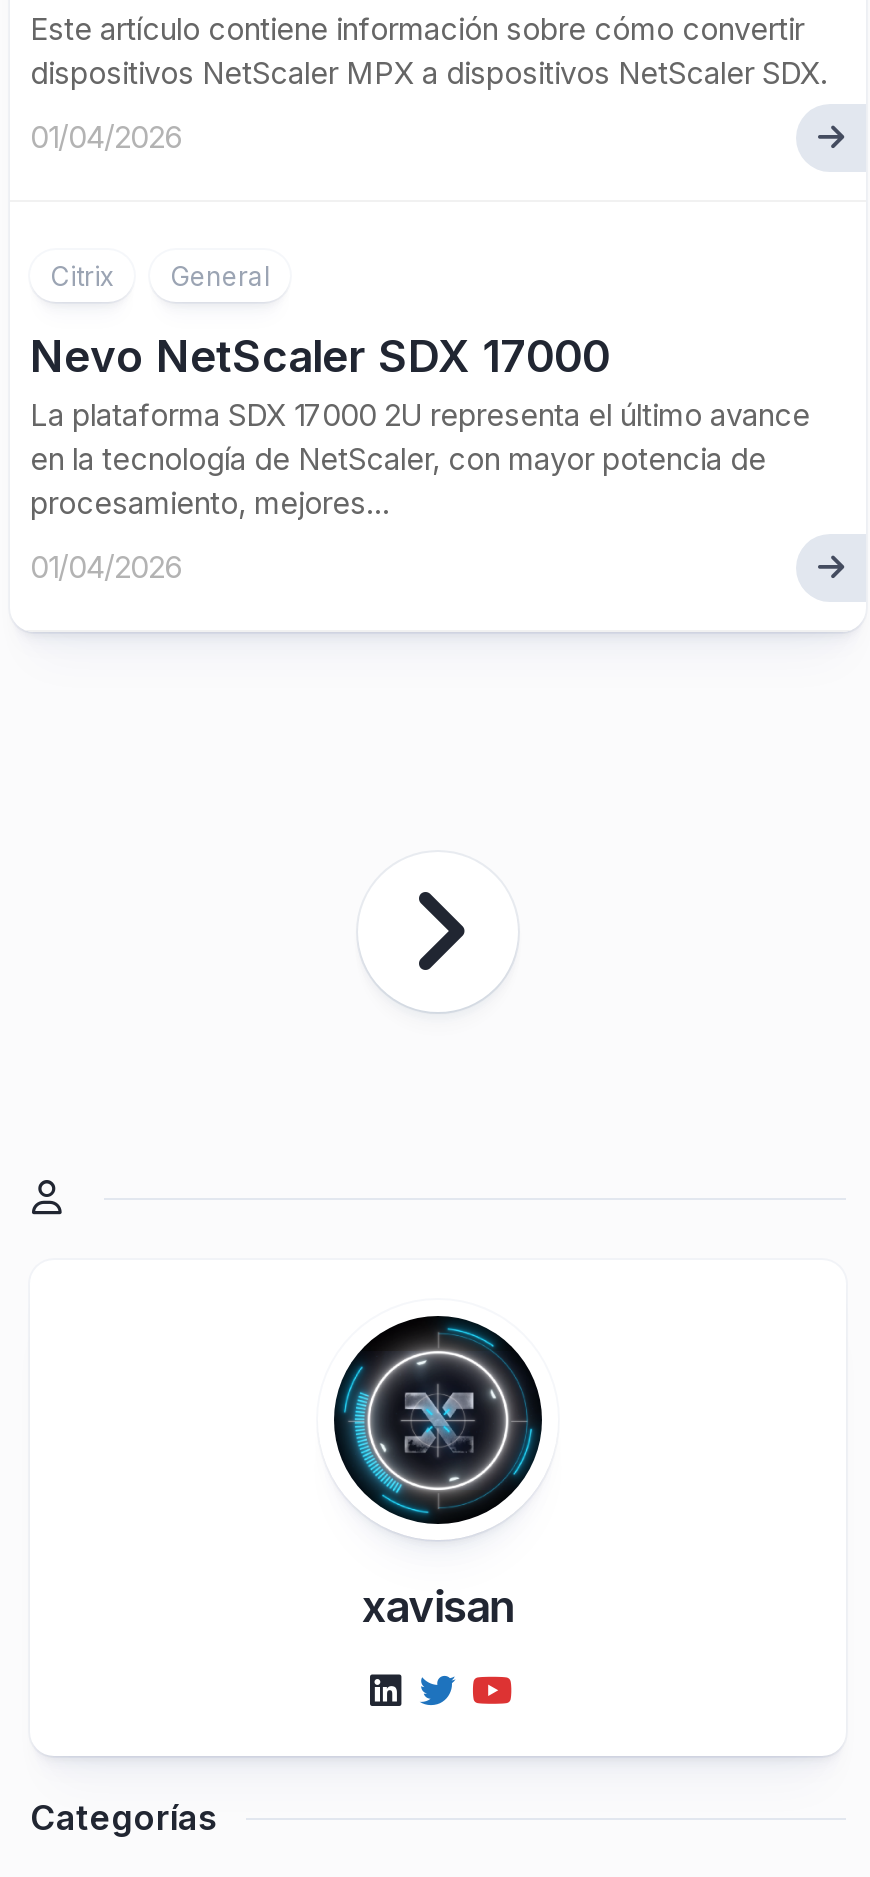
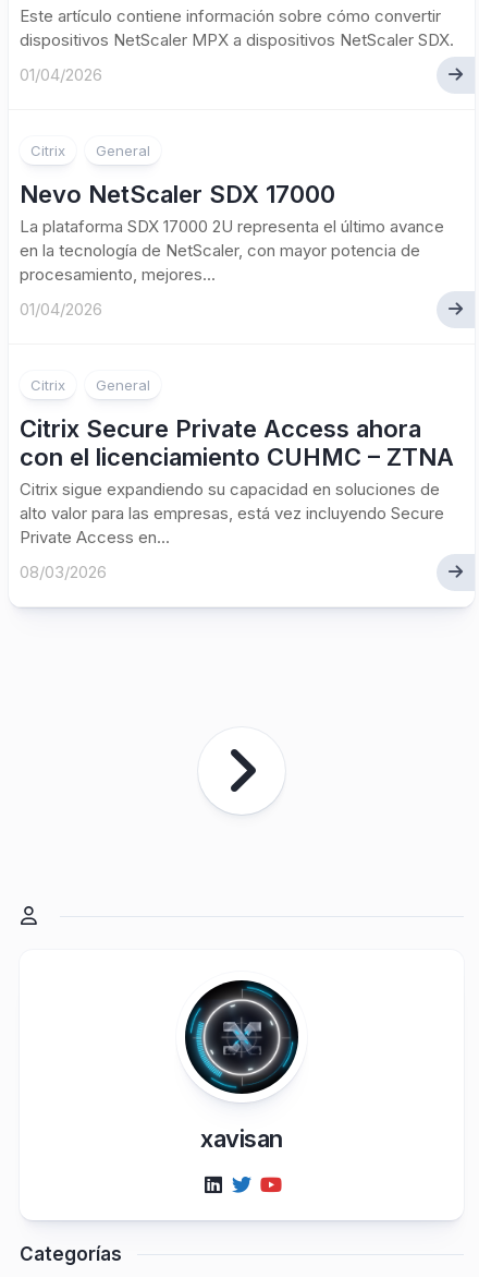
none -> [20,377,454,583] Citrix | General | Citrix Secure Private Access ahora | con el licenciamiento CUHMC – ZTNA | Citrix sigue expandiendo su capacidad en soluciones de | alto valor para las empresas, está vez incluyendo Secure | Private Access en... | 08/03/2026

